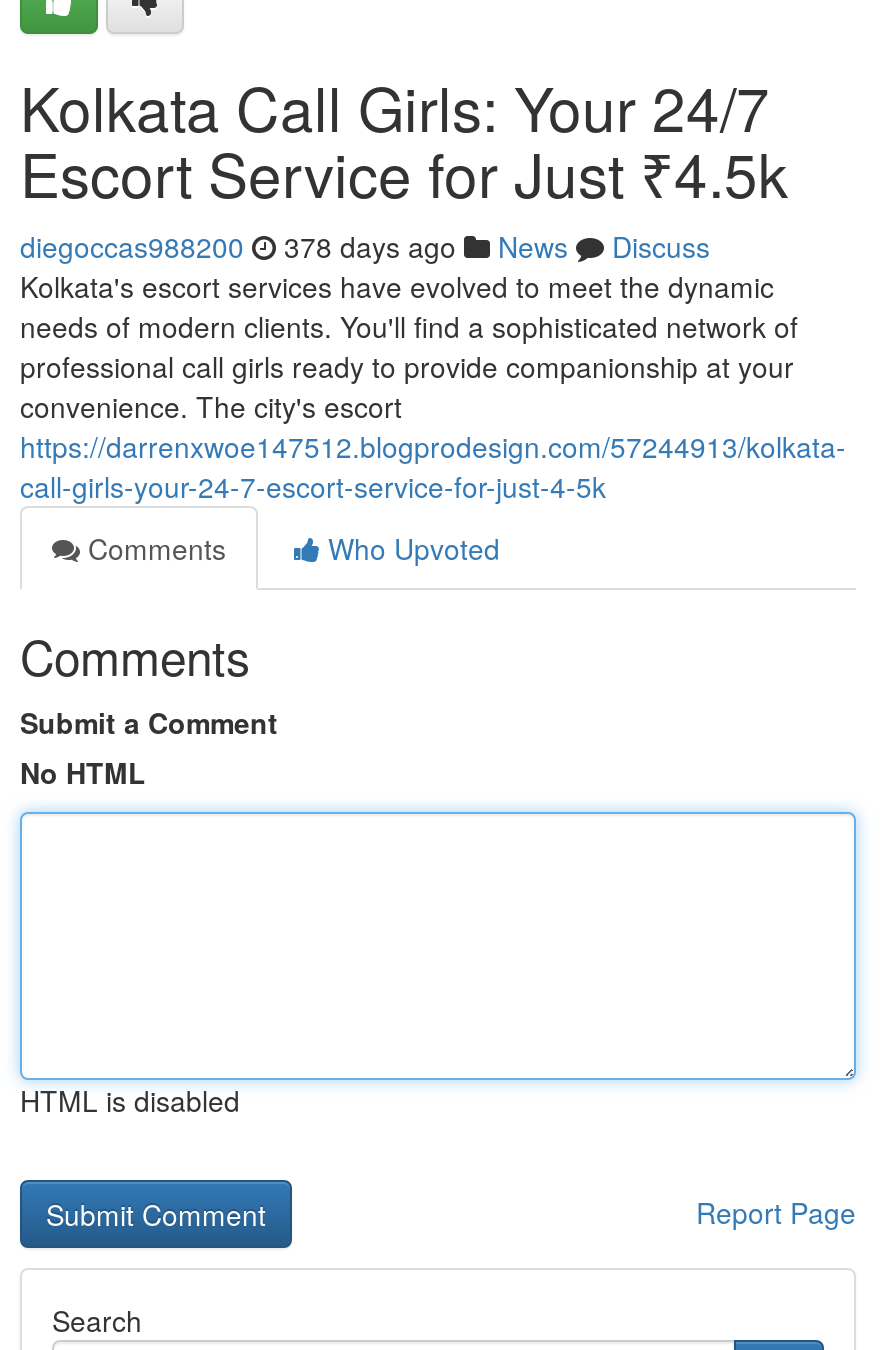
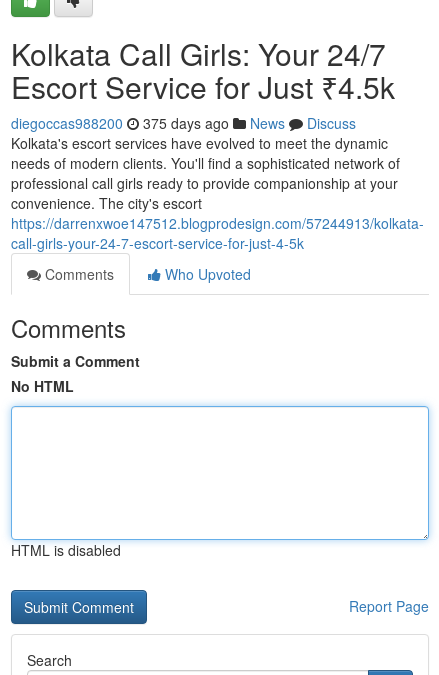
[20,226,710,266] diegoccas988200 378 days ago News Discuss -> [11,113,356,133] diegoccas988200 375 days ago News Discuss

